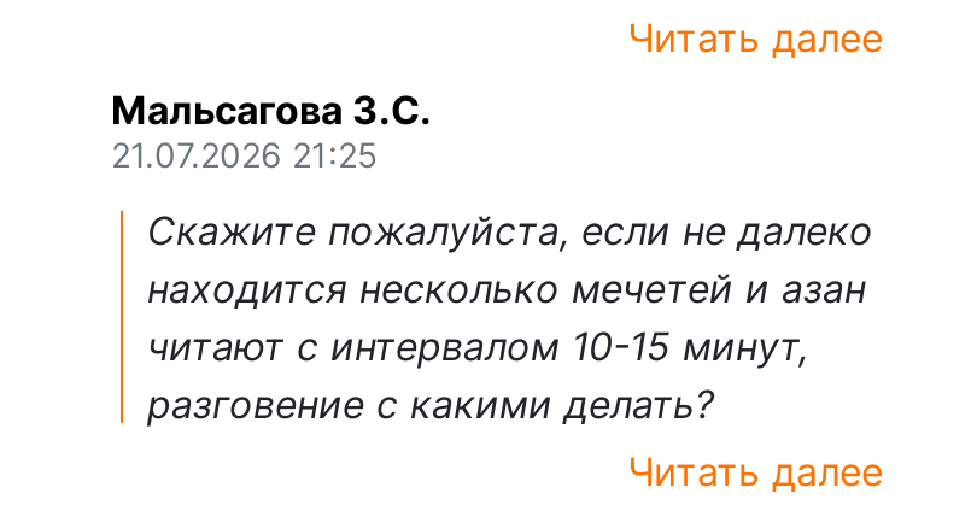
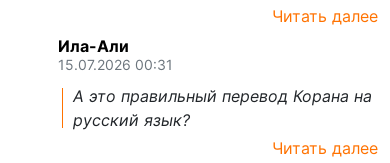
[111,85,432,174] Мальсагова З.С. | 21.07.2026 21:25 -> [58,36,173,73] Ила-Али | 15.07.2026 00:31
[147,205,873,427] Скажите пожалуйста, если не далеко | находится несколько мечетей и азан | читают с интервалом 10-15 минут, | разговение с какими делать? -> [73,86,372,130] А это правильный перевод Корана на | русский язык?

